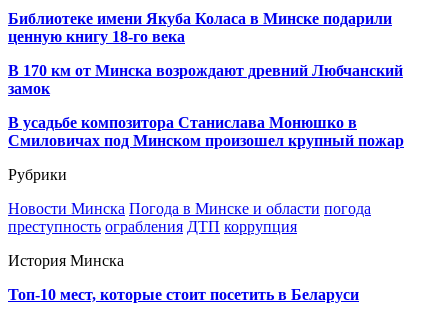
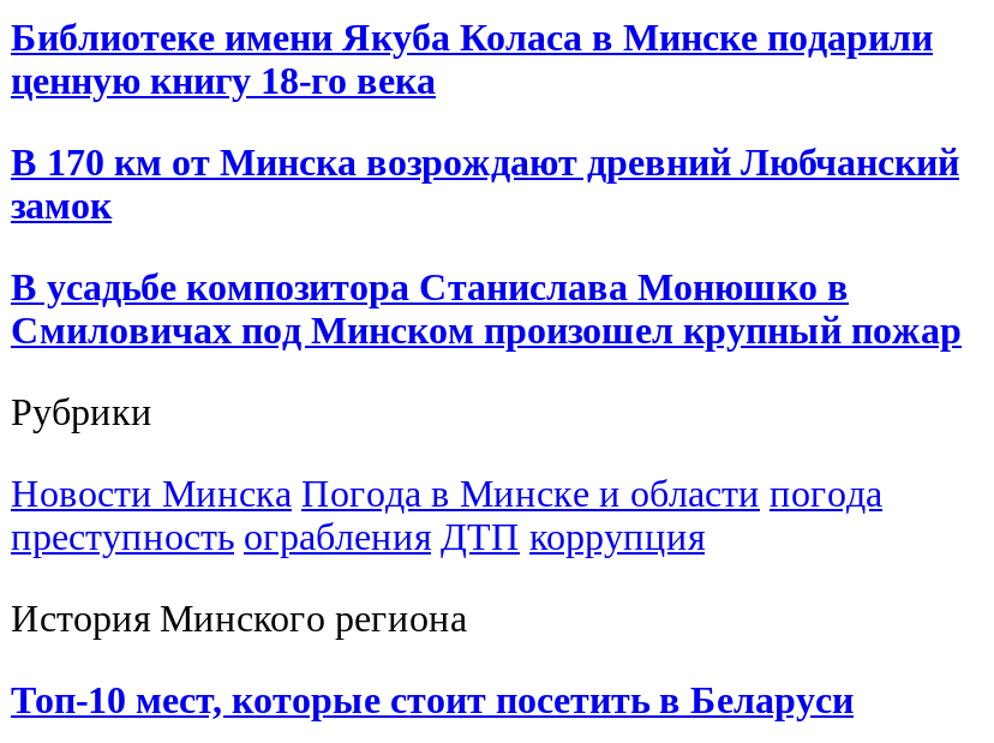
[8,252,124,269] История Минска -> [11,598,467,639] История Минского региона

